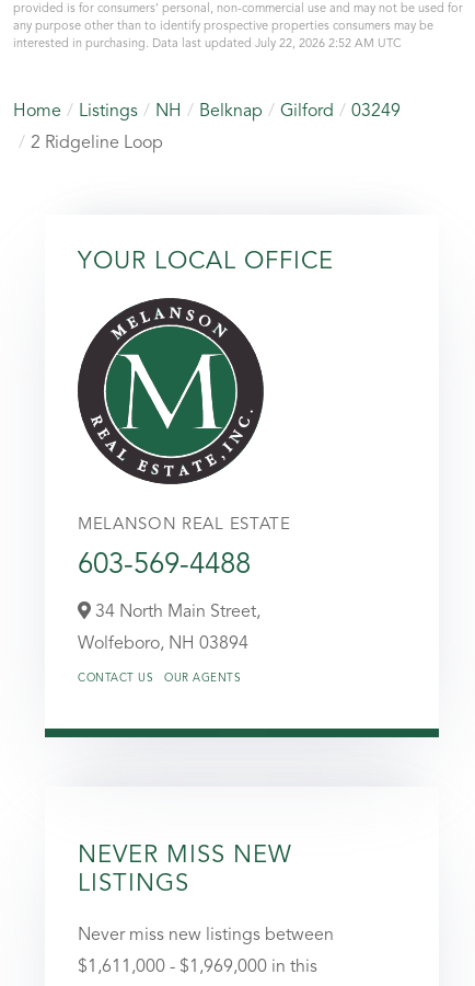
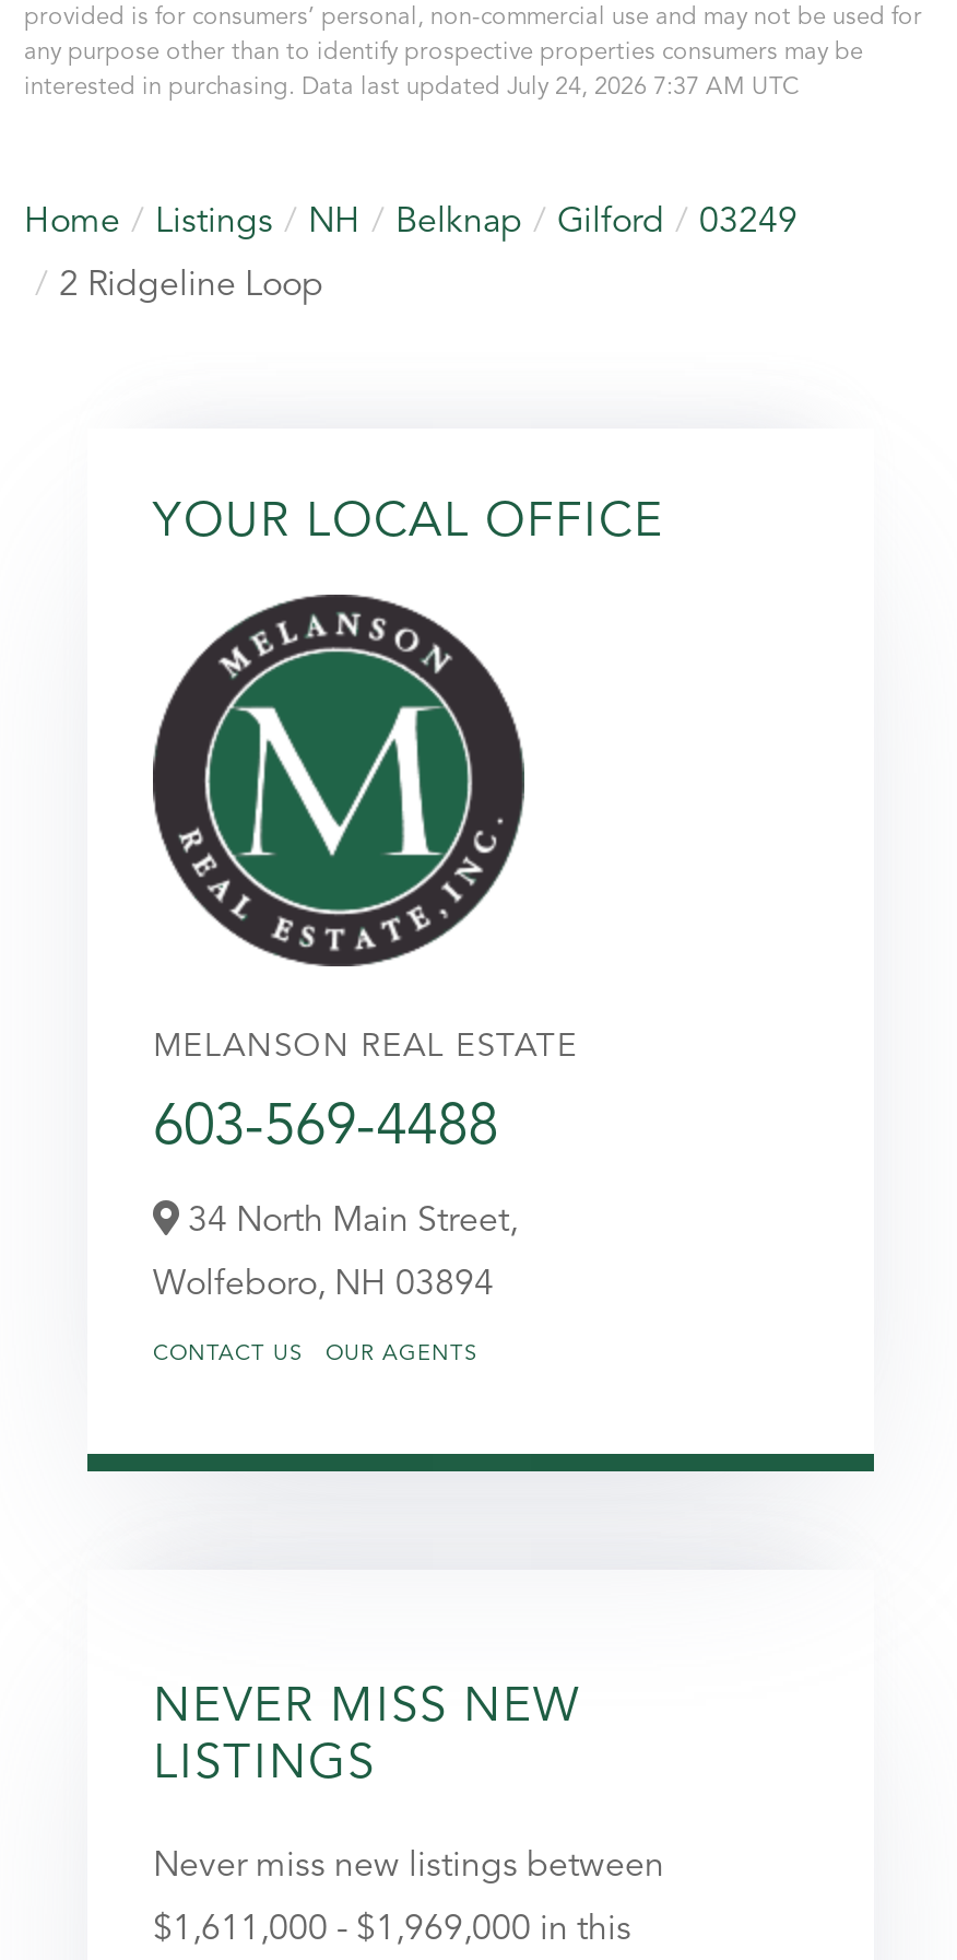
[13,38,402,50] interested in purchasing. Data last updated July 22, 2026 2:52 AM UTC -> [24,76,800,100] interested in purchasing. Data last updated July 24, 2026 7:37 AM UTC

